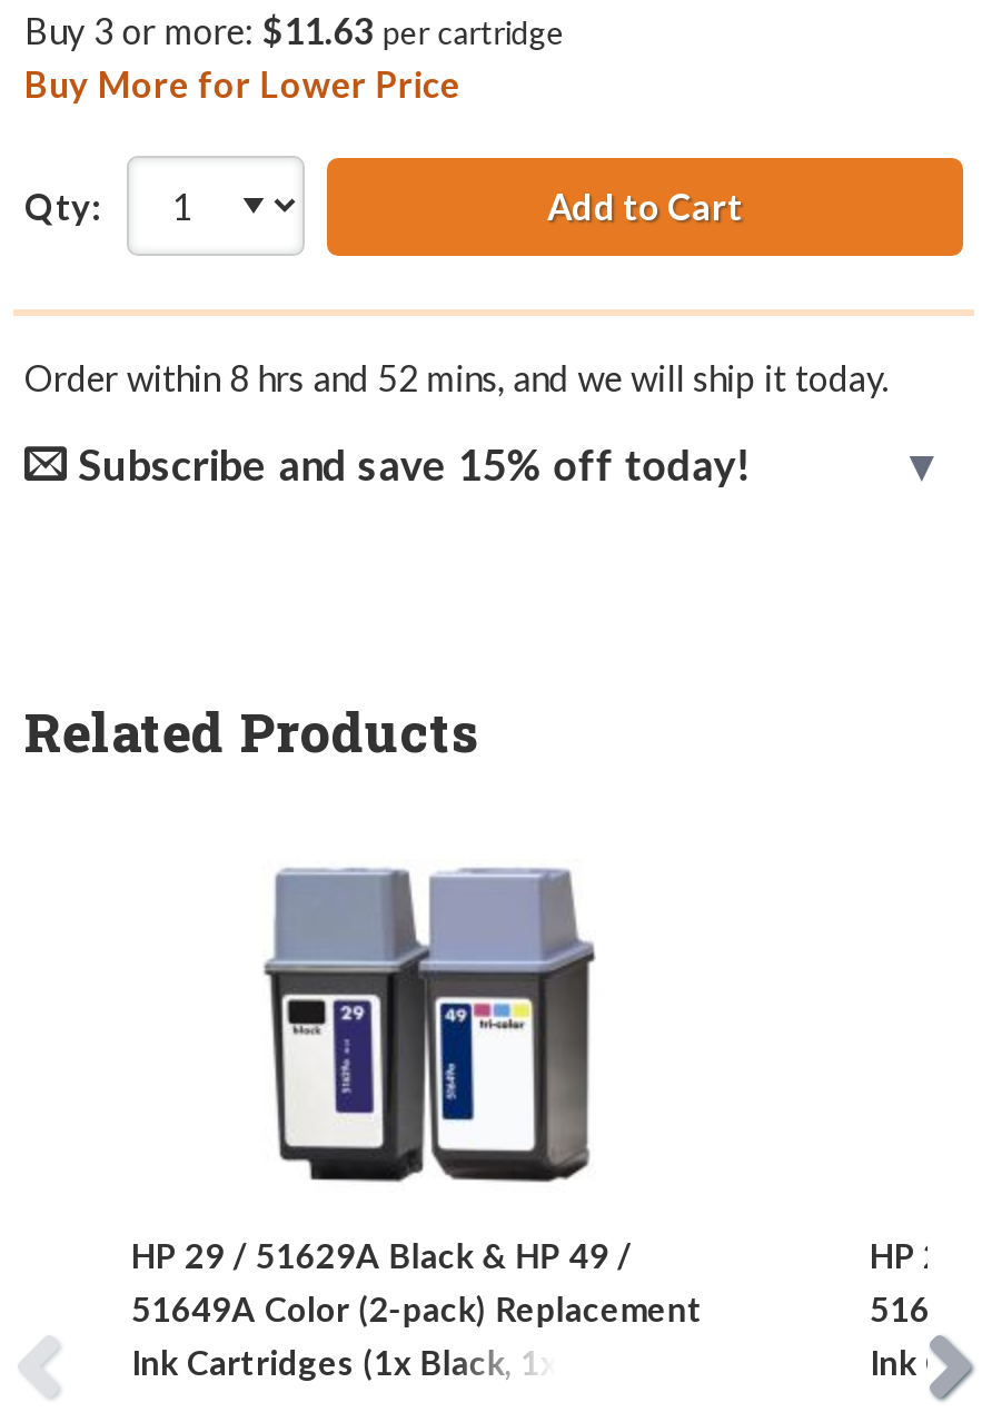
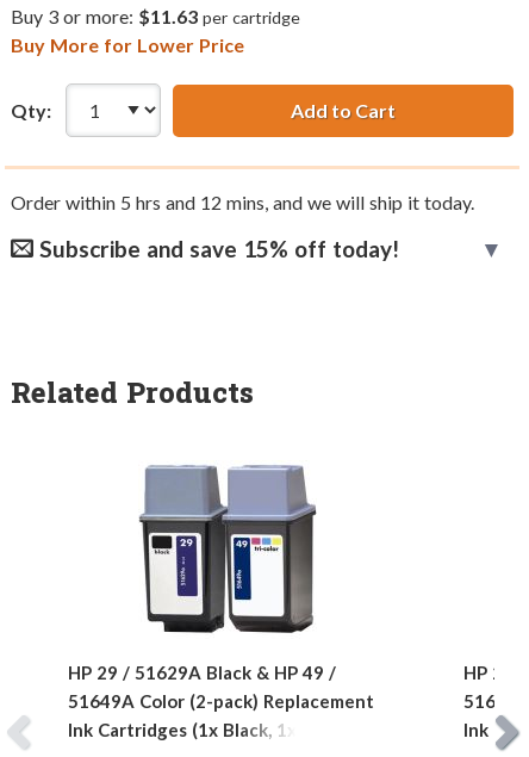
[24,357,889,399] Order within 8 hrs and 52 mins, and we will ship it today. -> [11,191,474,214] Order within 5 hrs and 12 mins, and we will ship it today.

